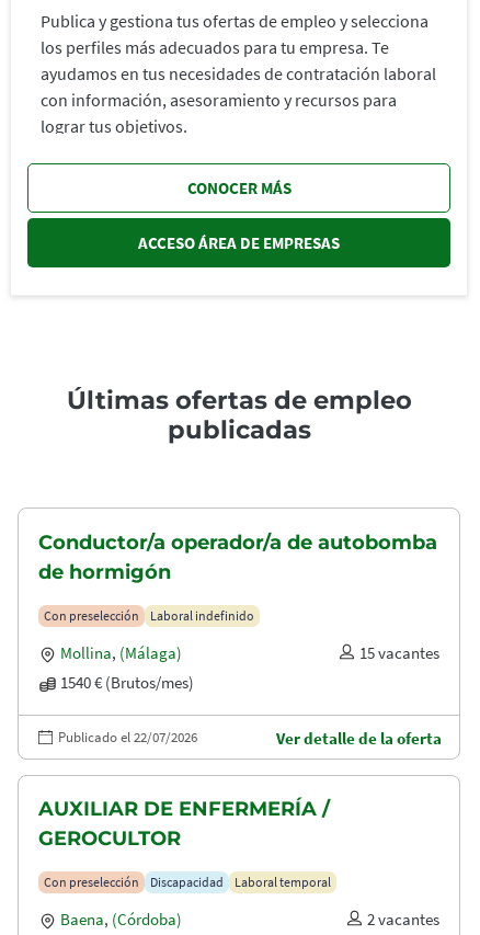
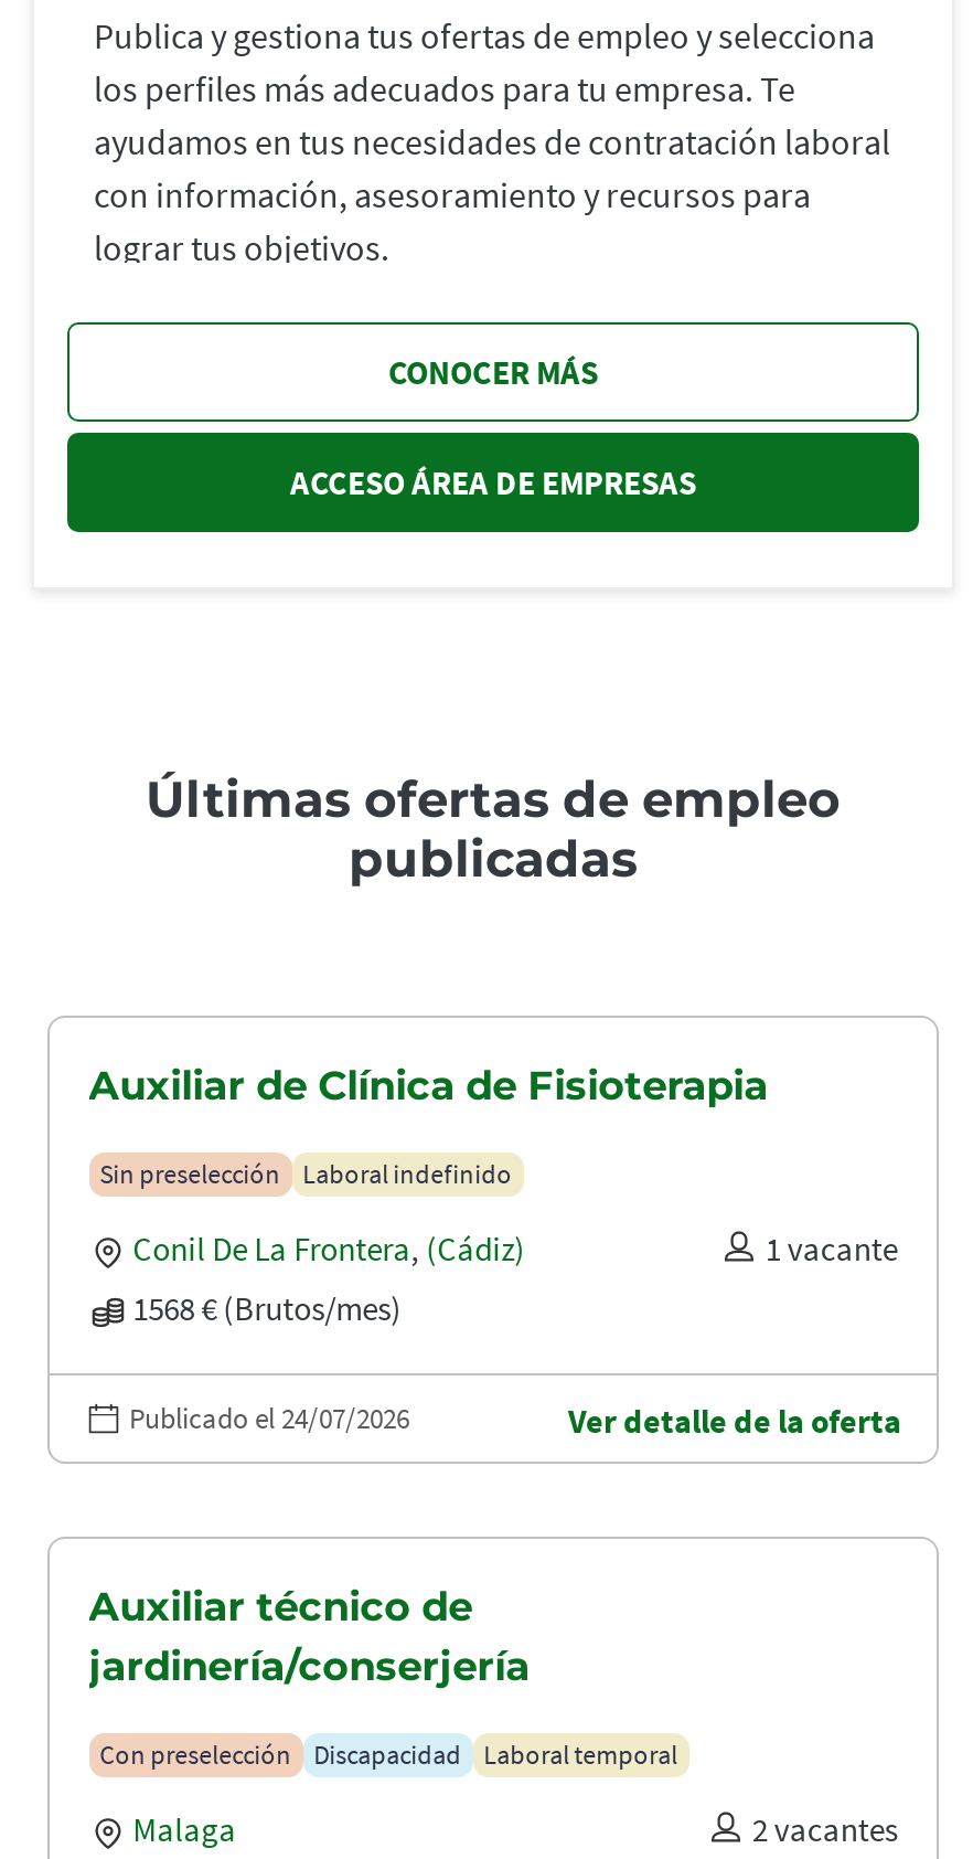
[38,530,437,584] Conductor/a operador/a de autobomba | de hormigón -> [88,1061,768,1110] Auxiliar de Clínica de Fisioterapia
[43,607,139,623] Con preselección -> [100,1156,280,1189] Sin preselección
moved [150,607,254,623] -> [302,1156,512,1189]: Laboral indefinido
[60,642,440,692] Mollina, (Málaga) | 15 vacantes | 1540 € (Brutos/mes) -> [133,1227,898,1328] Conil De La Frontera, (Cádiz) | 1 vacante | 1568 € (Brutos/mes)
[58,727,197,746] Publicado el 22/07/2026 -> [129,1399,409,1436] Publicado el 24/07/2026
moved [276,727,442,748] -> [568,1399,901,1441]: Ver detalle de la oferta
[38,797,329,851] AUXILIAR DE ENFERMERÍA / | GEROCULTOR -> [88,1582,530,1690] Auxiliar técnico de | jardinería/conserjería
[60,909,181,930] Baena, (Córdoba) -> [133,1807,236,1849] Malaga

